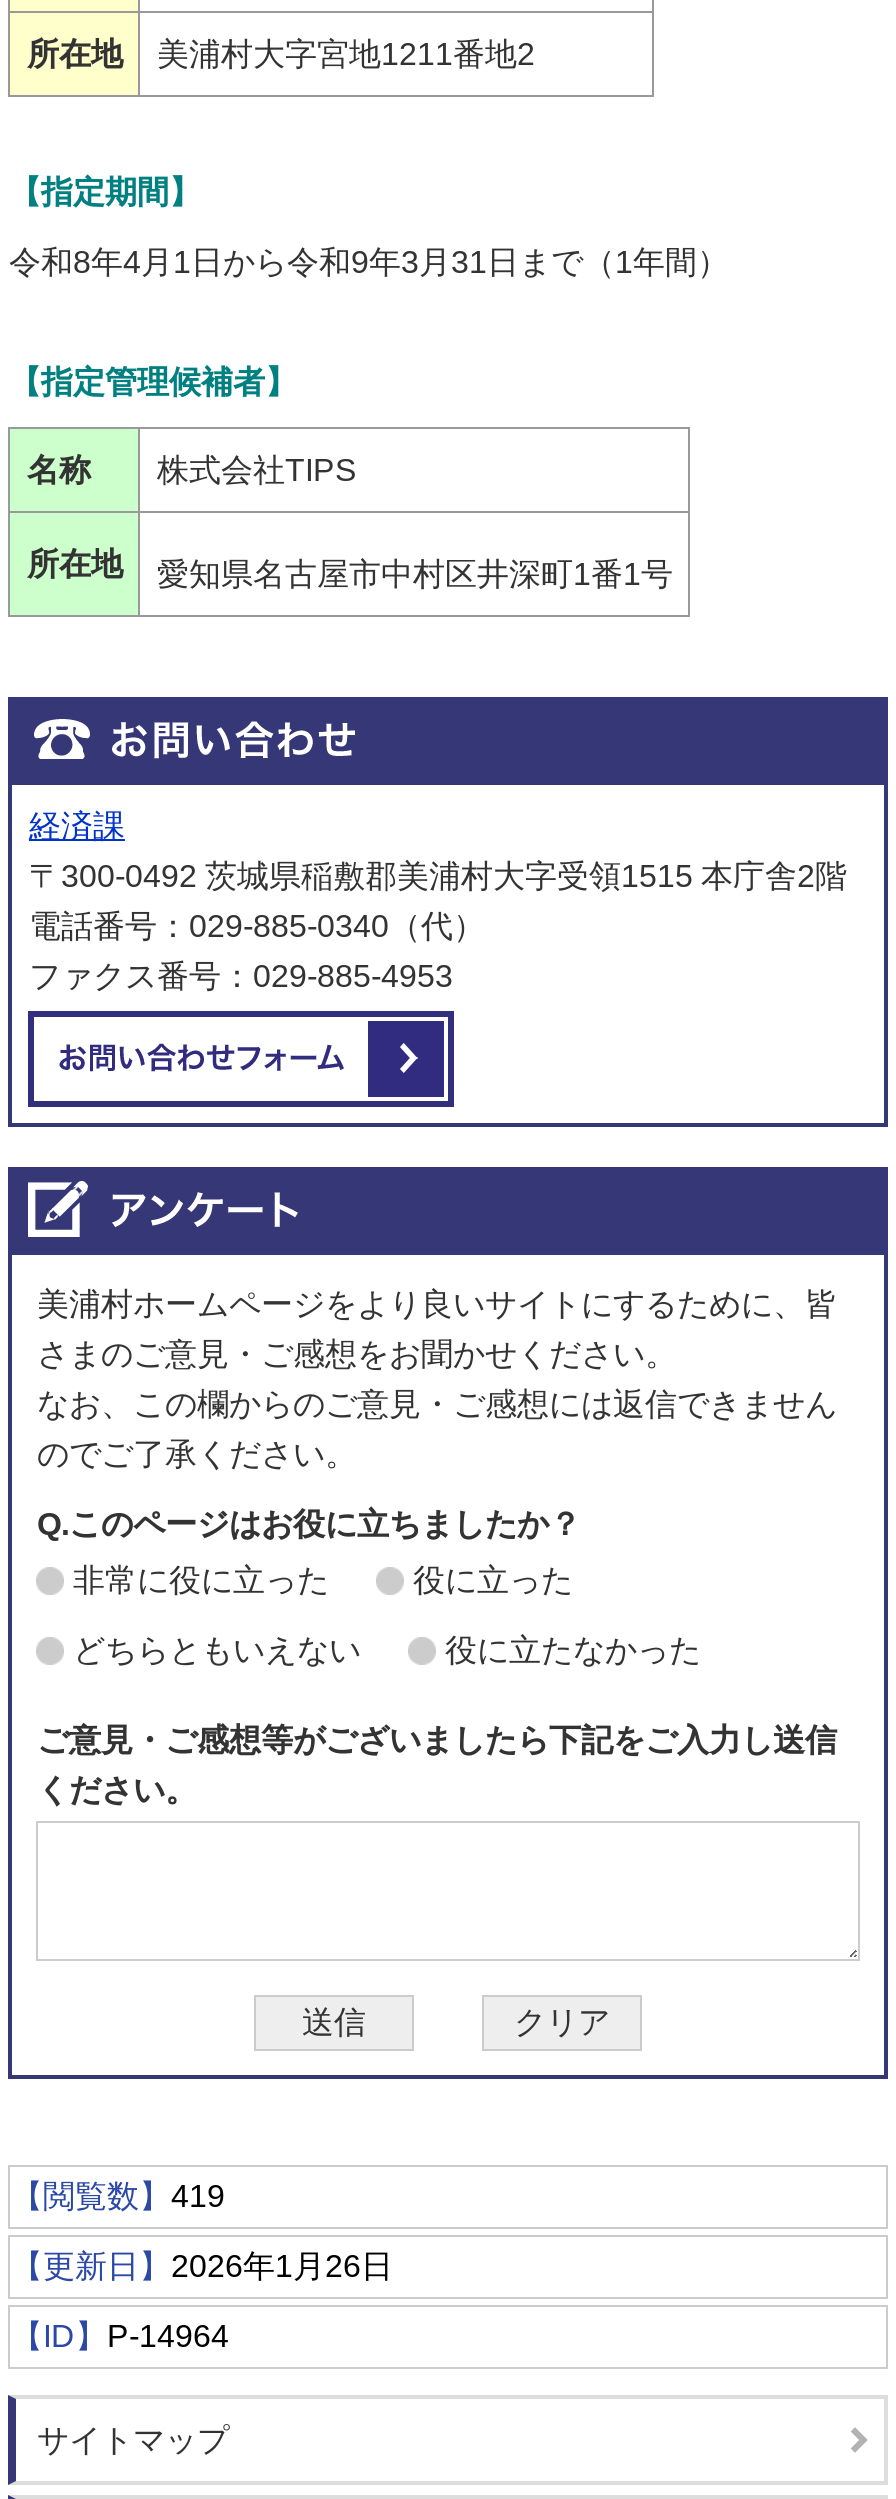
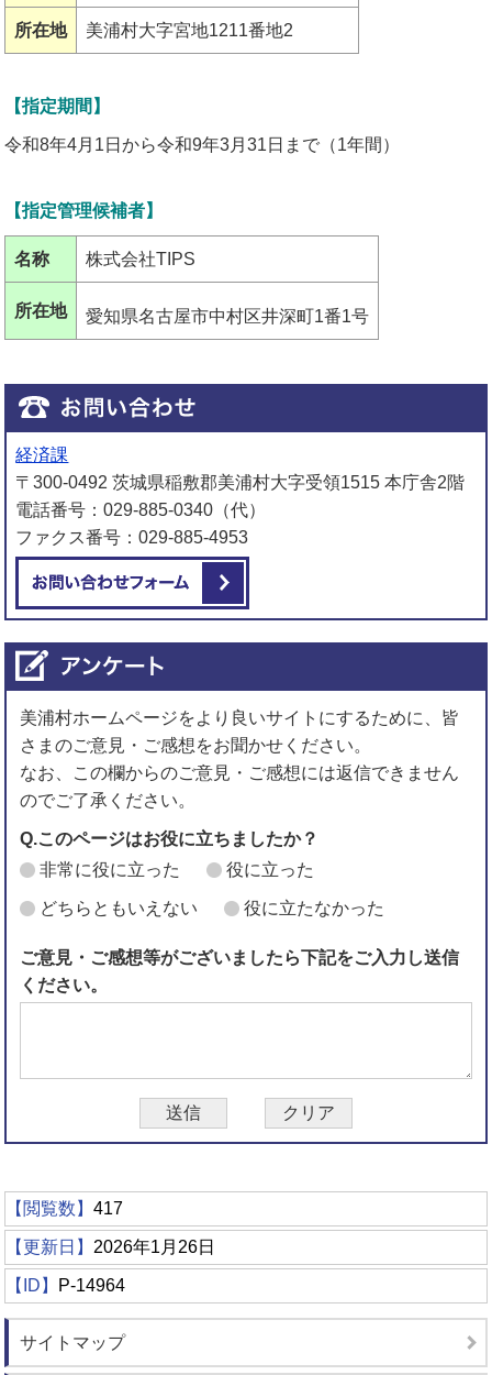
[11,2179,225,2213] 【閲覧数】419 -> [6,1199,124,1218] 【閲覧数】417

